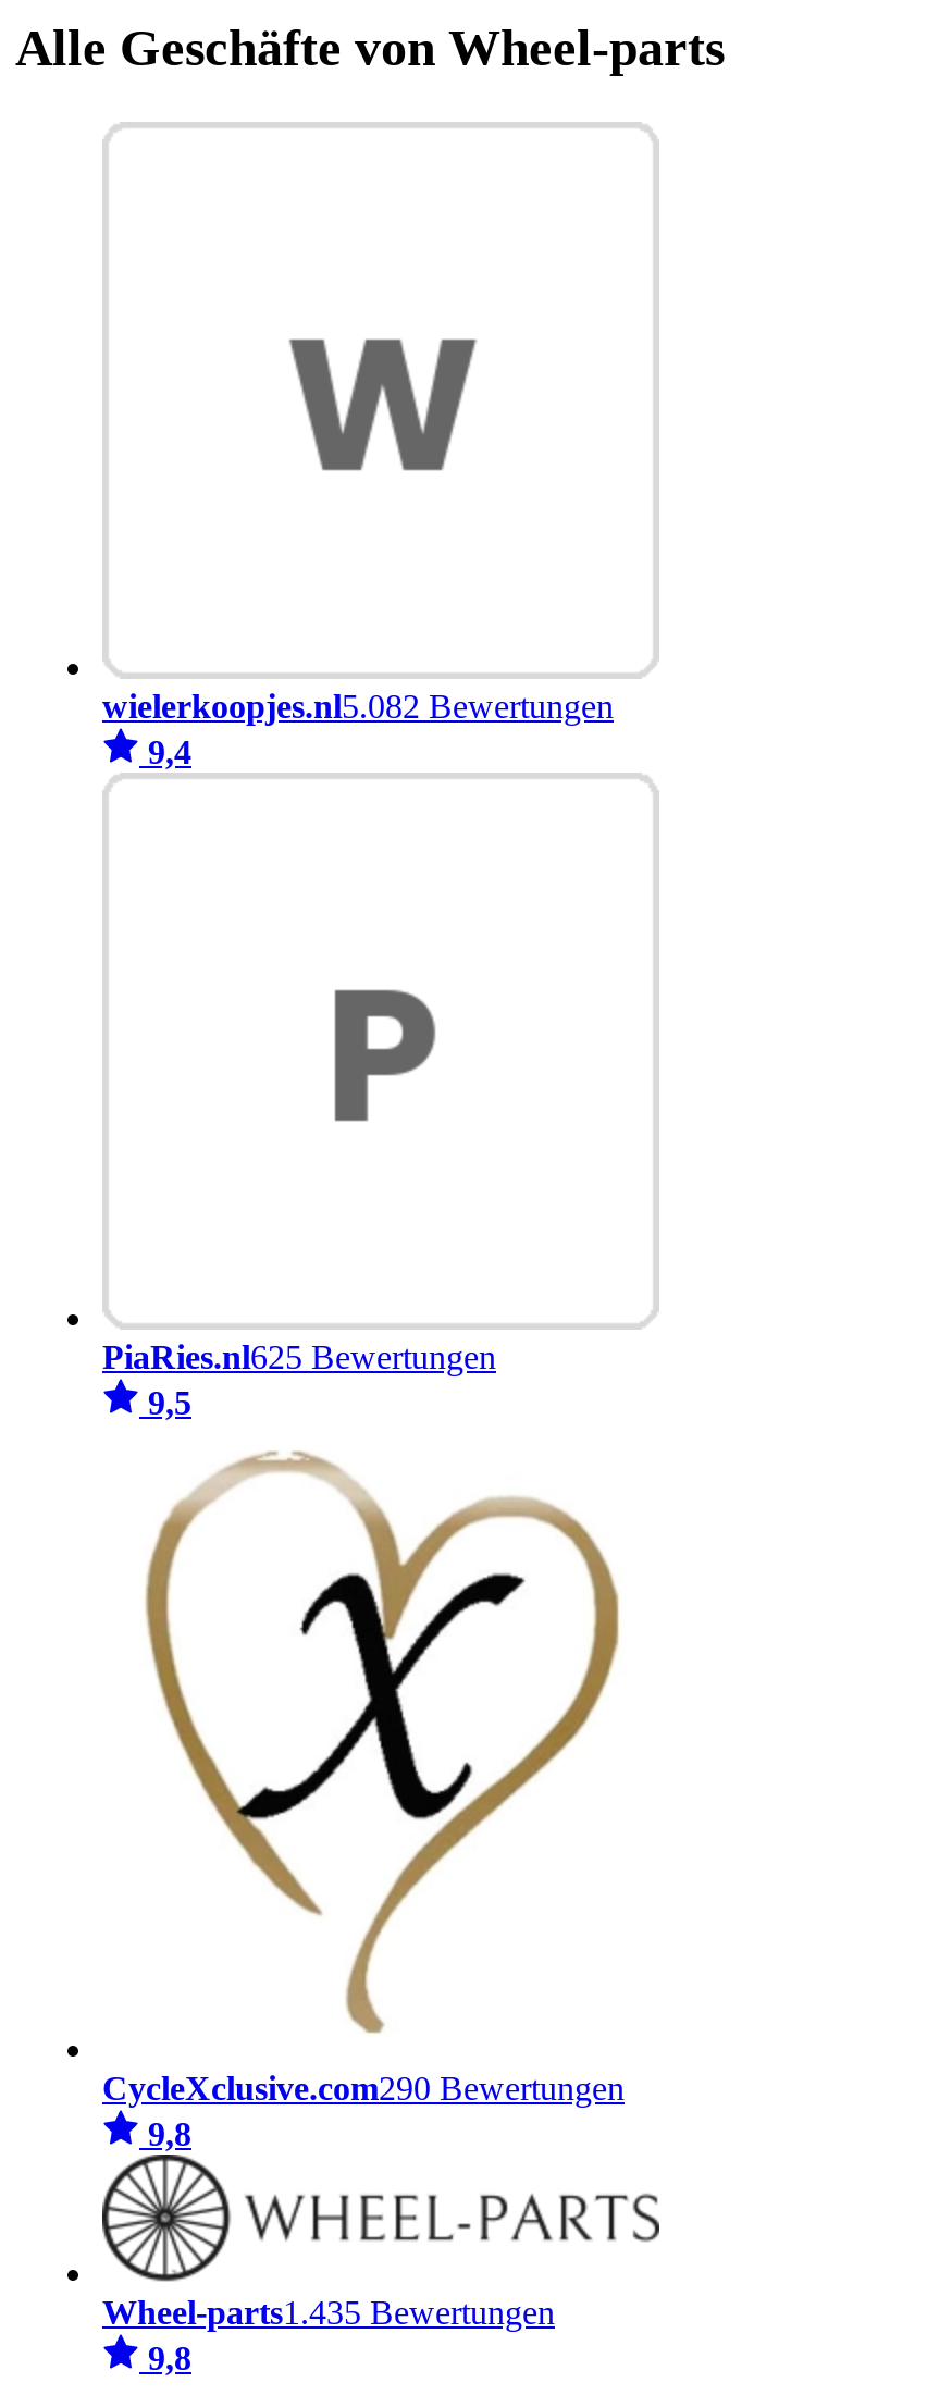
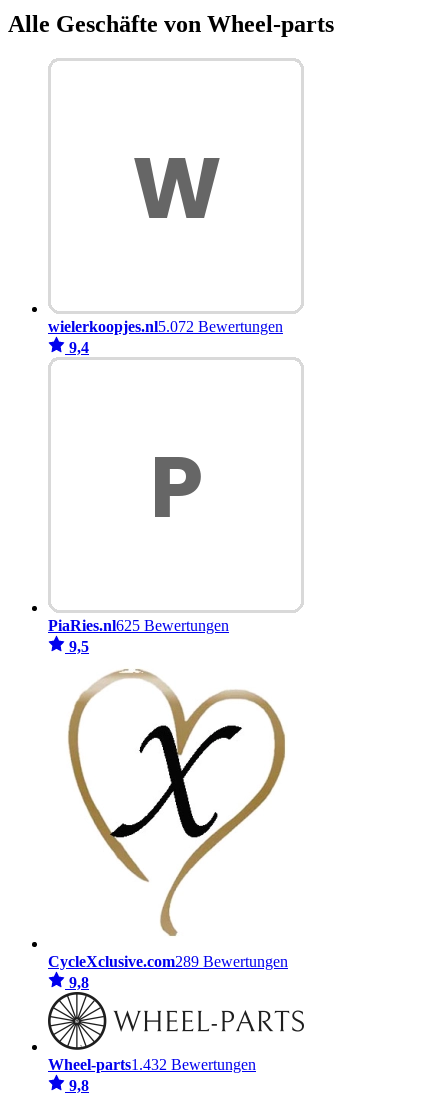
[102,688,614,725] wielerkoopjes.nl5.082 Bewertungen -> [48,318,283,335] wielerkoopjes.nl5.072 Bewertungen
[102,2070,625,2107] CycleXclusive.com290 Bewertungen -> [48,953,288,970] CycleXclusive.com289 Bewertungen
[102,2294,555,2331] Wheel-parts1.435 Bewertungen -> [48,1056,256,1073] Wheel-parts1.432 Bewertungen

